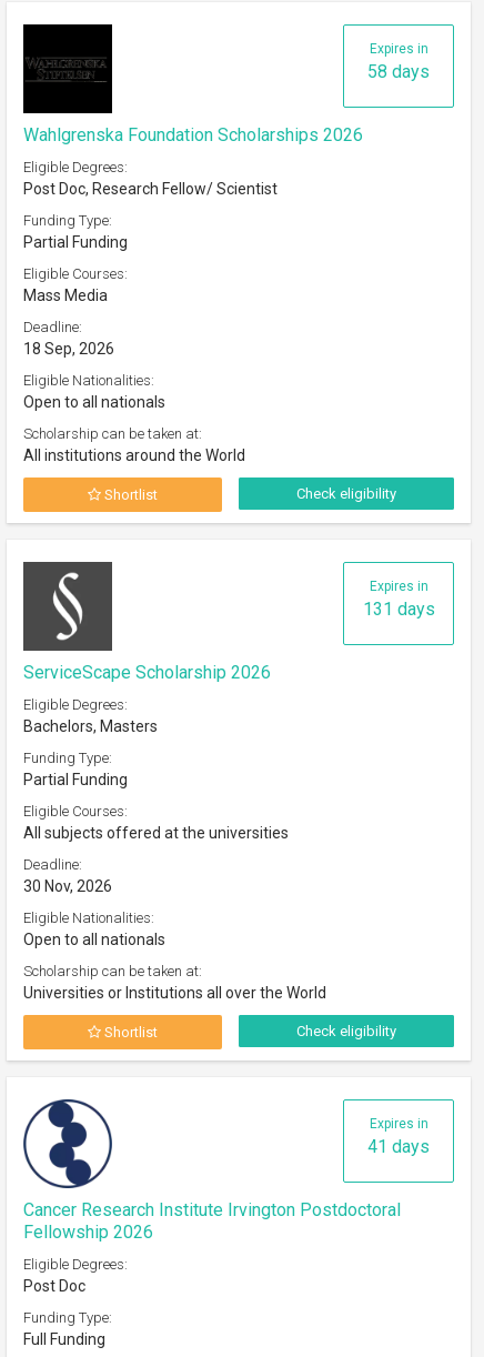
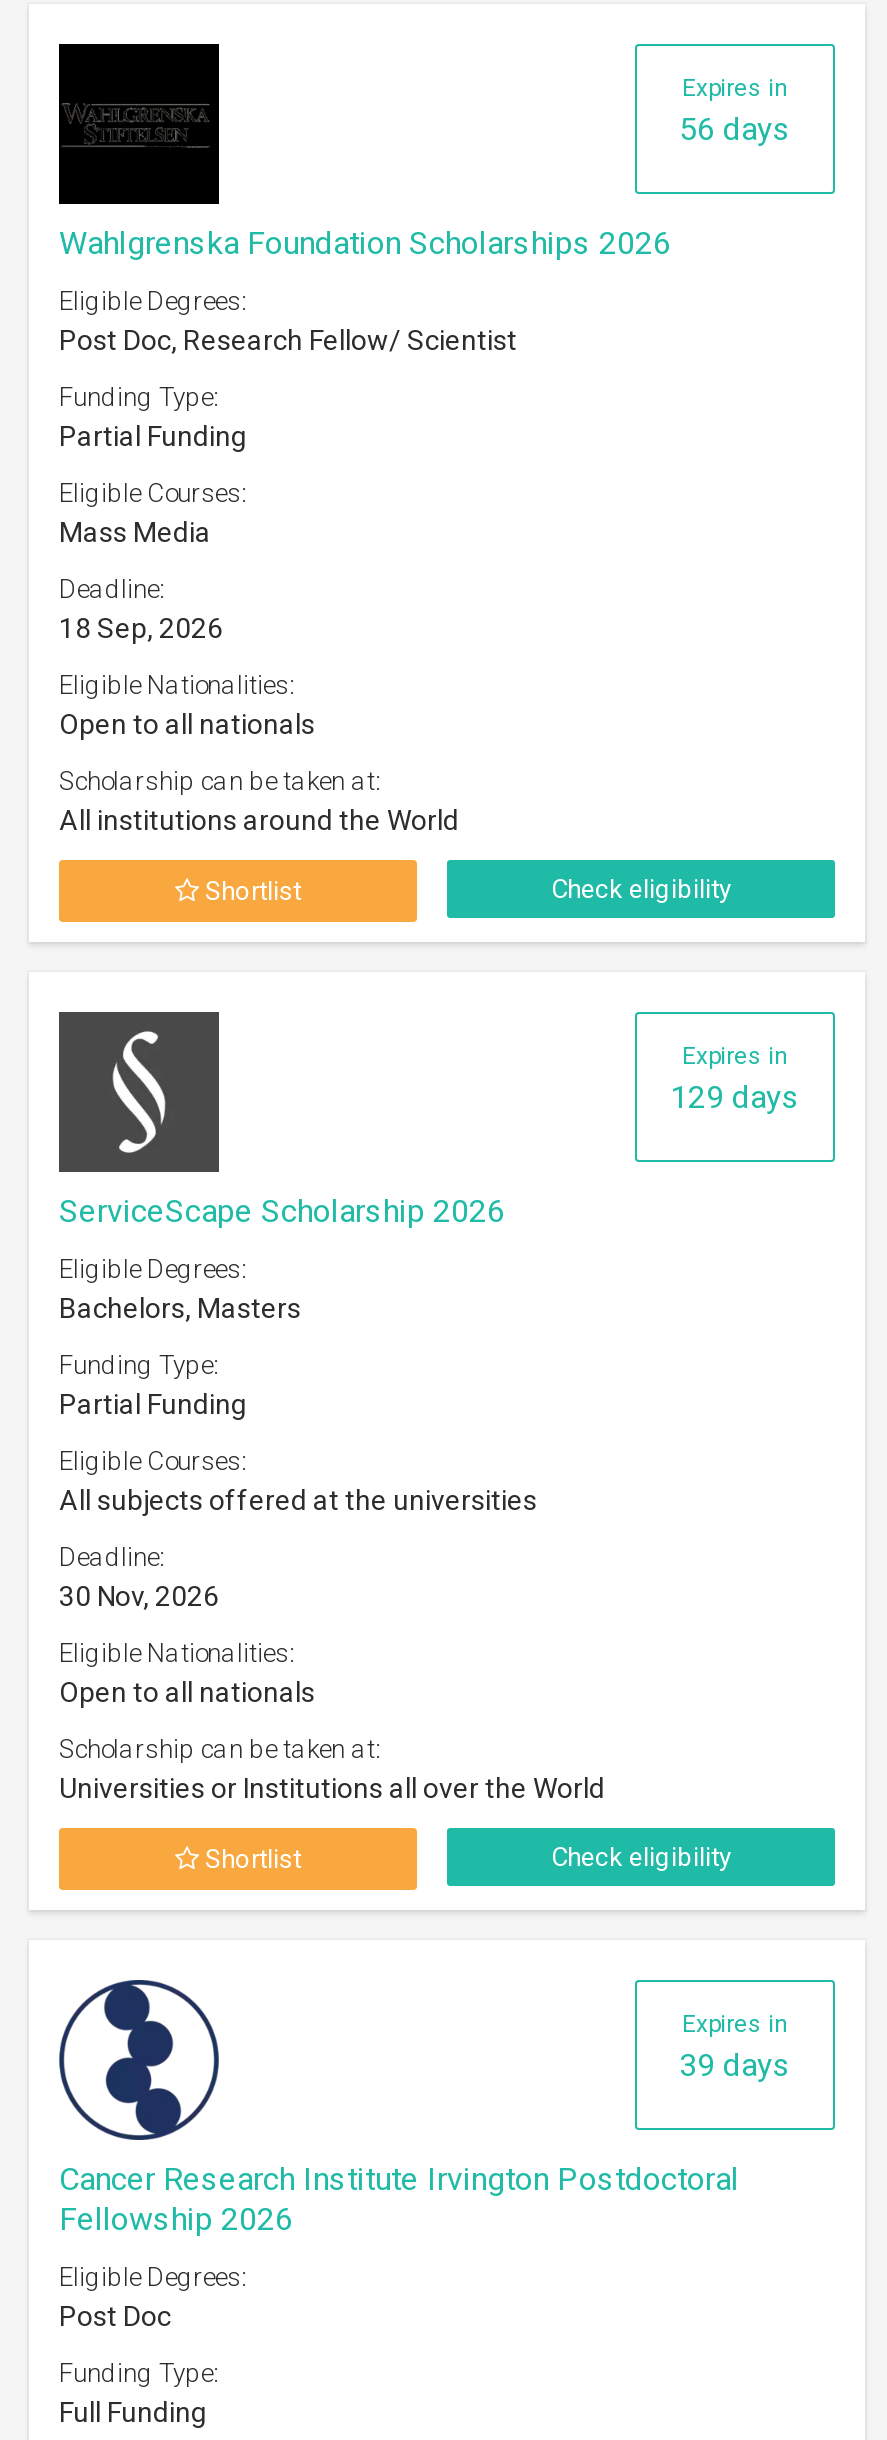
[367,61,430,82] 58 days -> [679,110,791,148] 56 days
[362,599,435,620] 131 days -> [670,1078,800,1116] 129 days
[367,1136,430,1157] 41 days -> [679,2046,791,2084] 39 days

